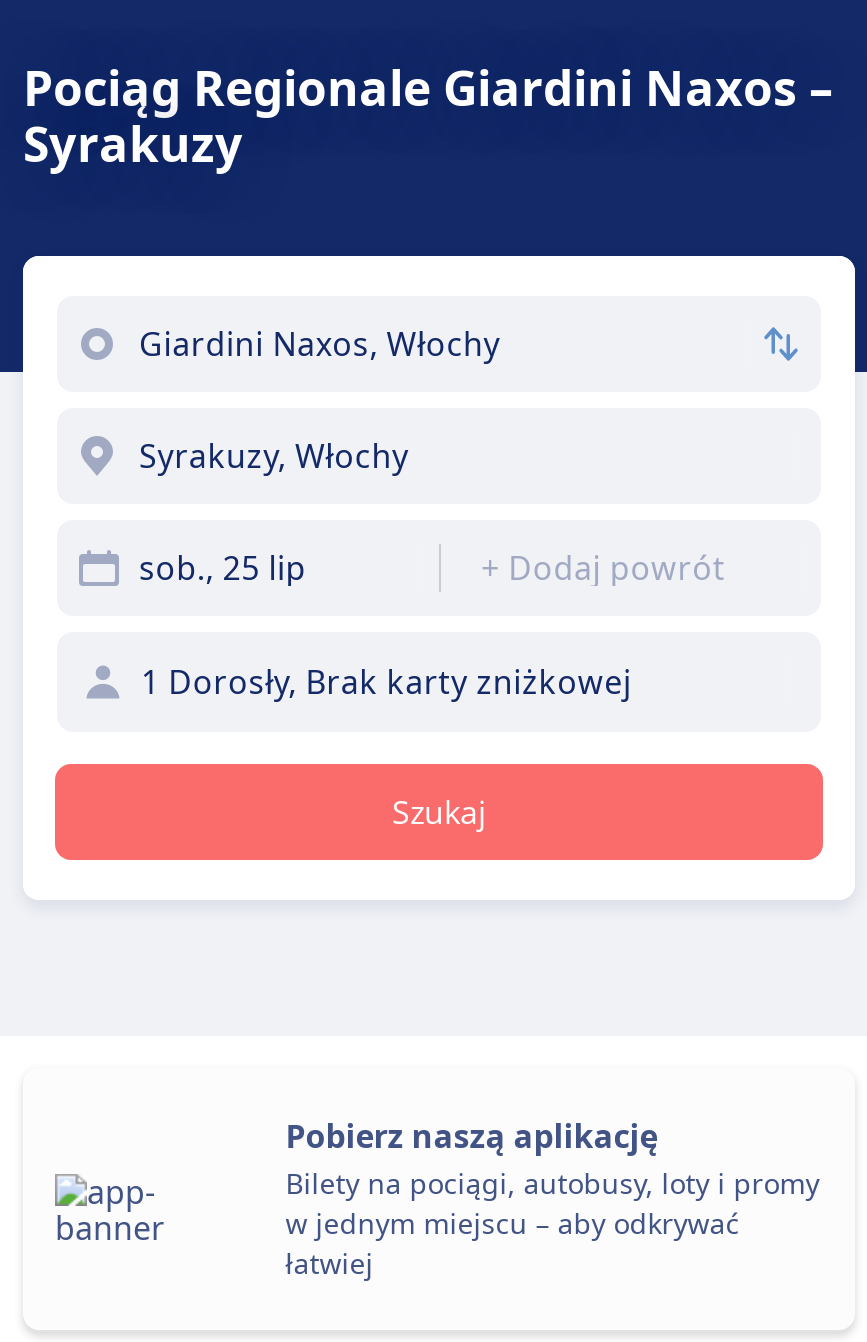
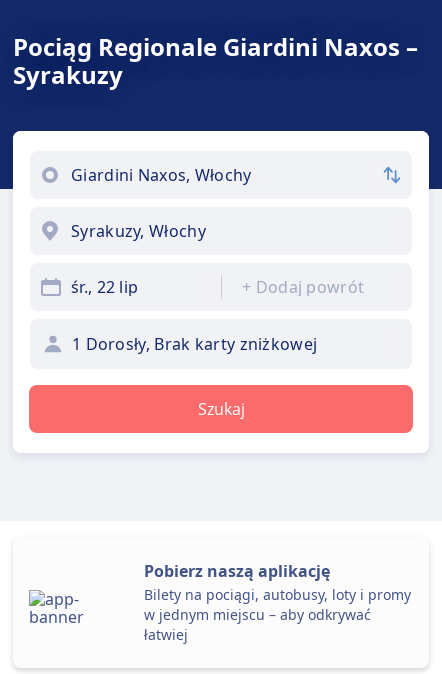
[139,546,306,590] sob., 25 lip -> [71,276,138,298] śr., 22 lip

